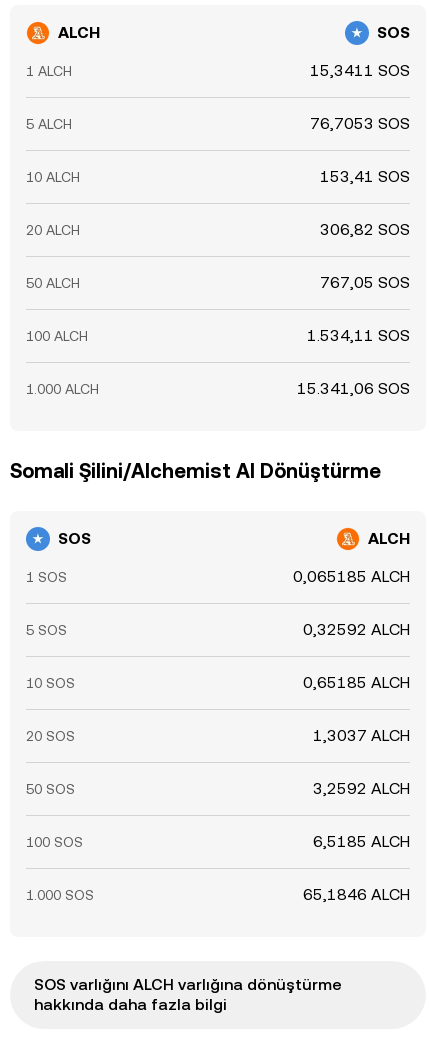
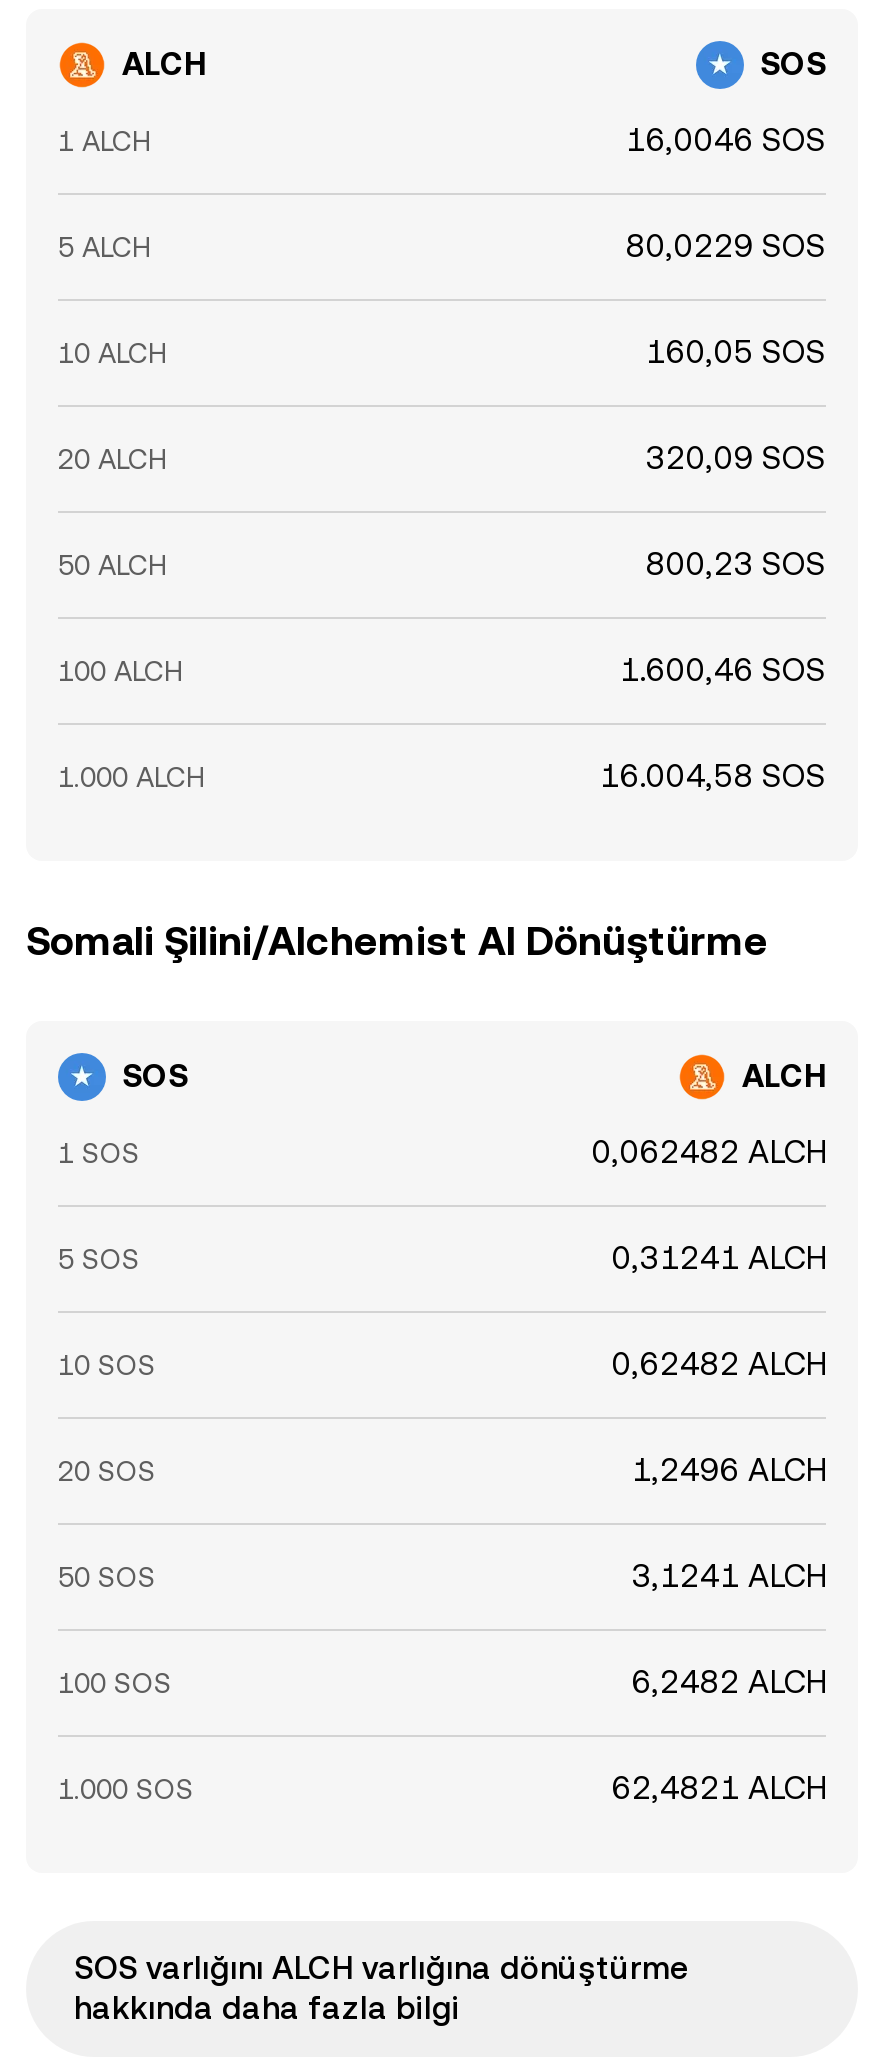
[310,61,410,80] 15,3411 SOS -> [626,121,826,159] 16,0046 SOS
[310,114,410,133] 76,7053 SOS -> [626,227,826,265] 80,0229 SOS
[320,167,410,186] 153,41 SOS -> [646,333,826,371] 160,05 SOS
[320,220,410,239] 306,82 SOS -> [646,439,826,477] 320,09 SOS
[320,273,410,292] 767,05 SOS -> [646,545,826,583] 800,23 SOS
[307,326,410,345] 1.534,11 SOS -> [620,651,826,689] 1.600,46 SOS
[297,379,410,398] 15.341,06 SOS -> [600,757,826,795] 16.004,58 SOS
[293,567,410,586] 0,065185 ALCH -> [592,1133,826,1171] 0,062482 ALCH
[303,620,410,639] 0,32592 ALCH -> [612,1239,826,1277] 0,31241 ALCH
[303,673,410,692] 0,65185 ALCH -> [612,1345,826,1383] 0,62482 ALCH
[313,726,410,745] 1,3037 ALCH -> [632,1451,826,1489] 1,2496 ALCH
[313,779,410,798] 3,2592 ALCH -> [632,1557,826,1595] 3,1241 ALCH
[313,832,410,851] 6,5185 ALCH -> [632,1663,826,1701] 6,2482 ALCH
[303,885,410,904] 65,1846 ALCH -> [612,1769,826,1807] 62,4821 ALCH

